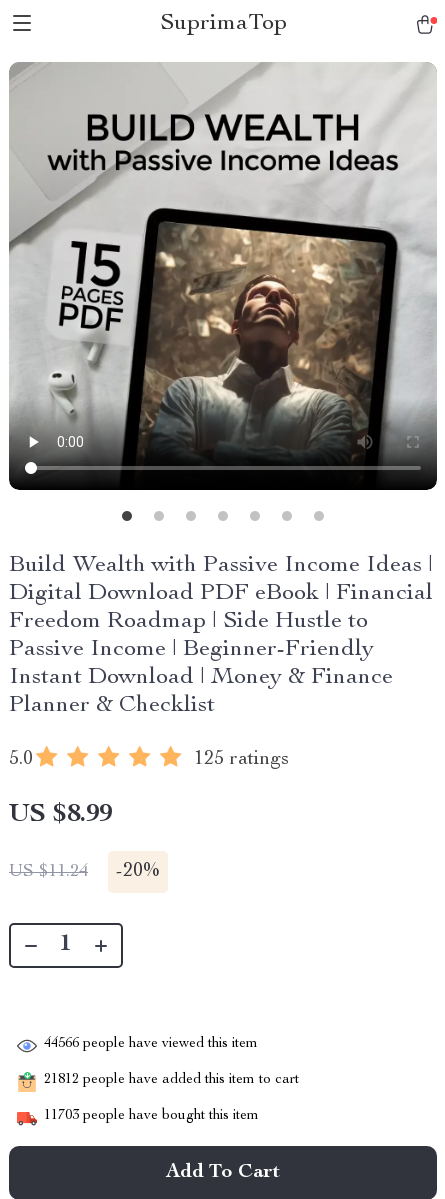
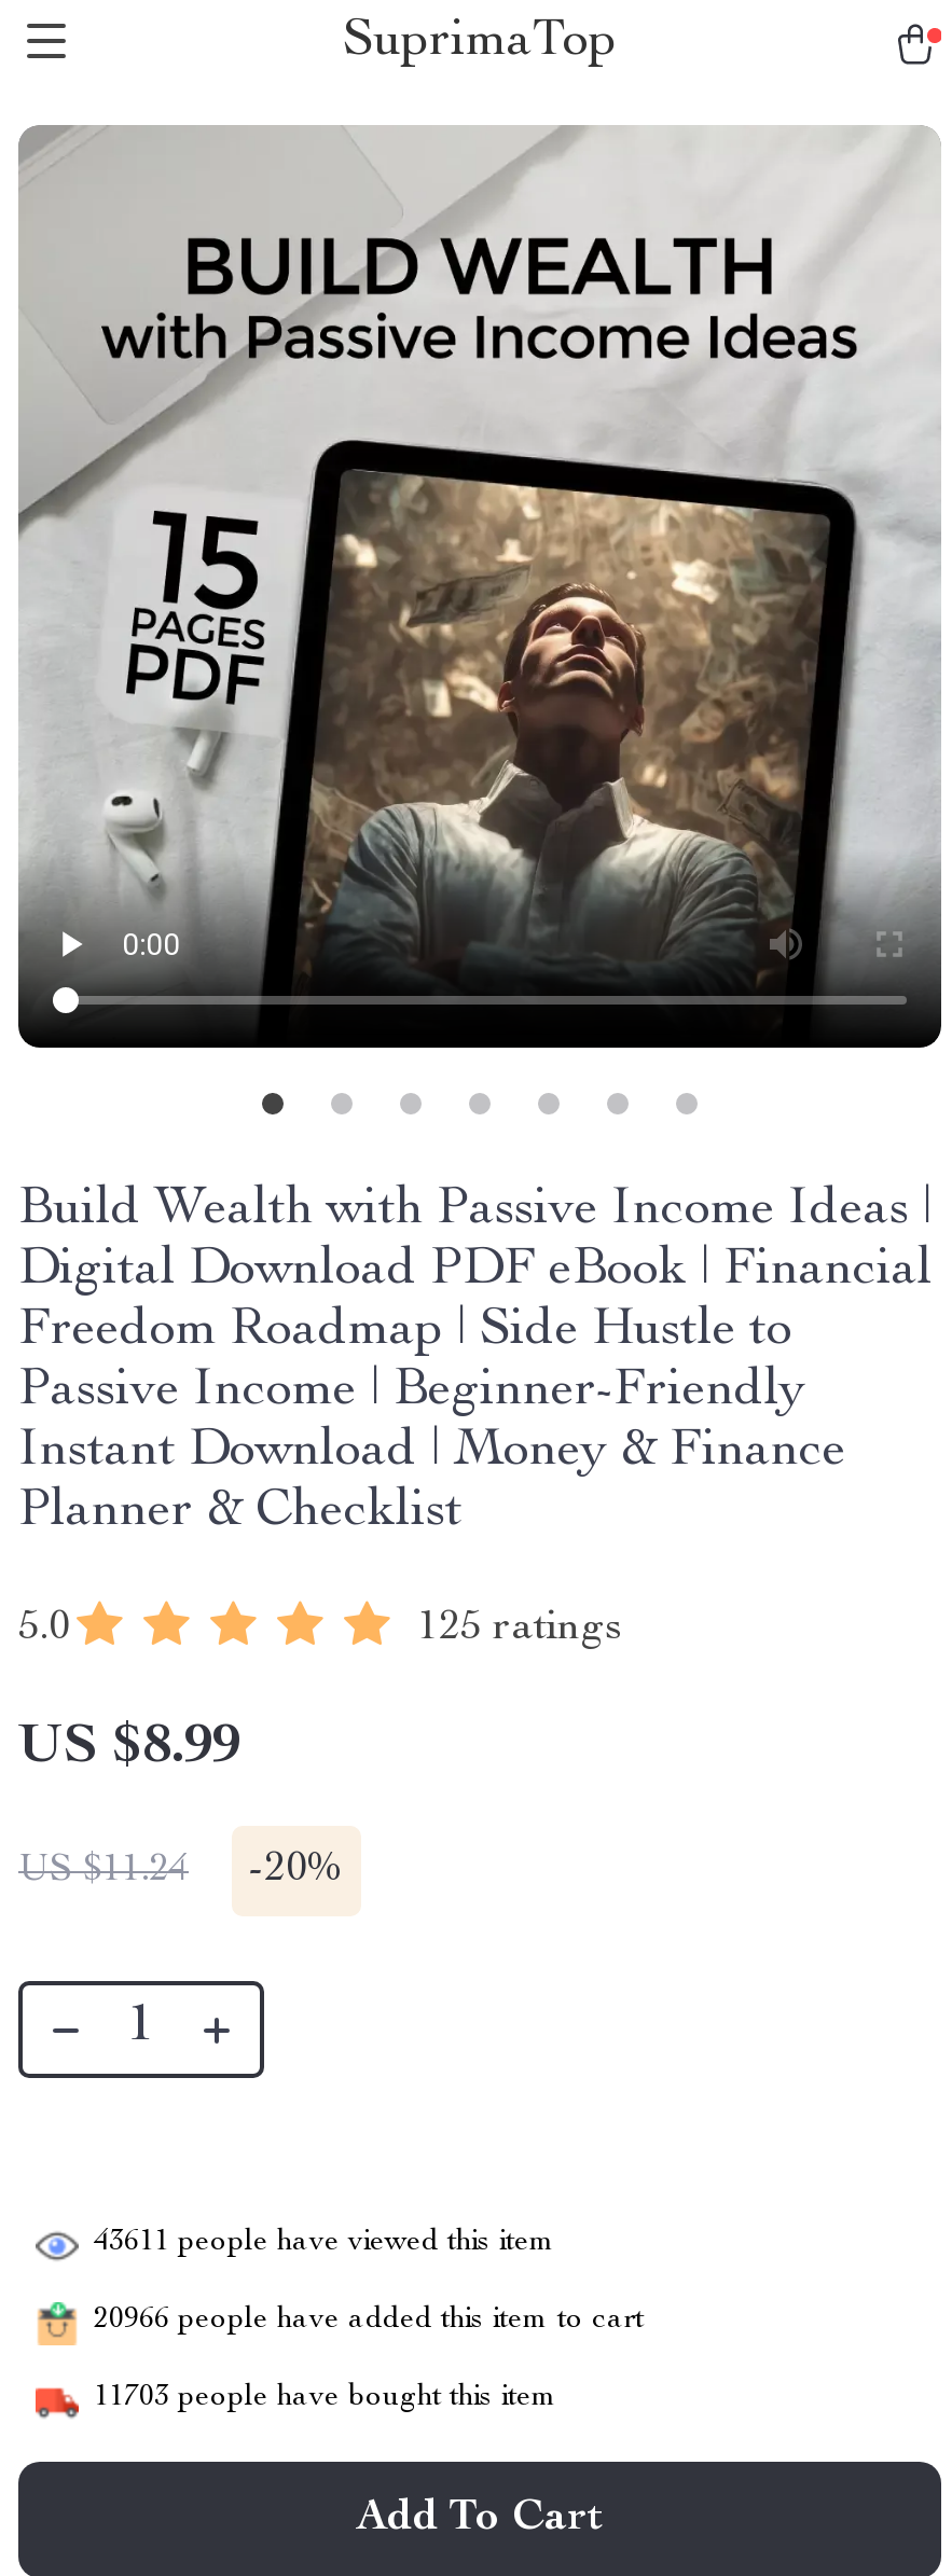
[44,1037,258,1051] 44566 people have viewed this item -> [94,2227,555,2258] 43611 people have viewed this item
[44,1073,299,1087] 21812 people have added this item to cart -> [94,2305,644,2335] 20966 people have added this item to cart

